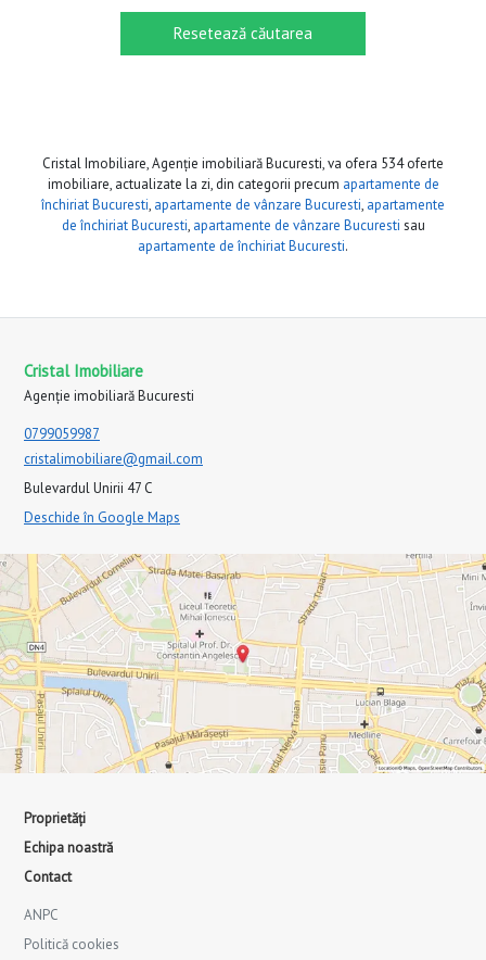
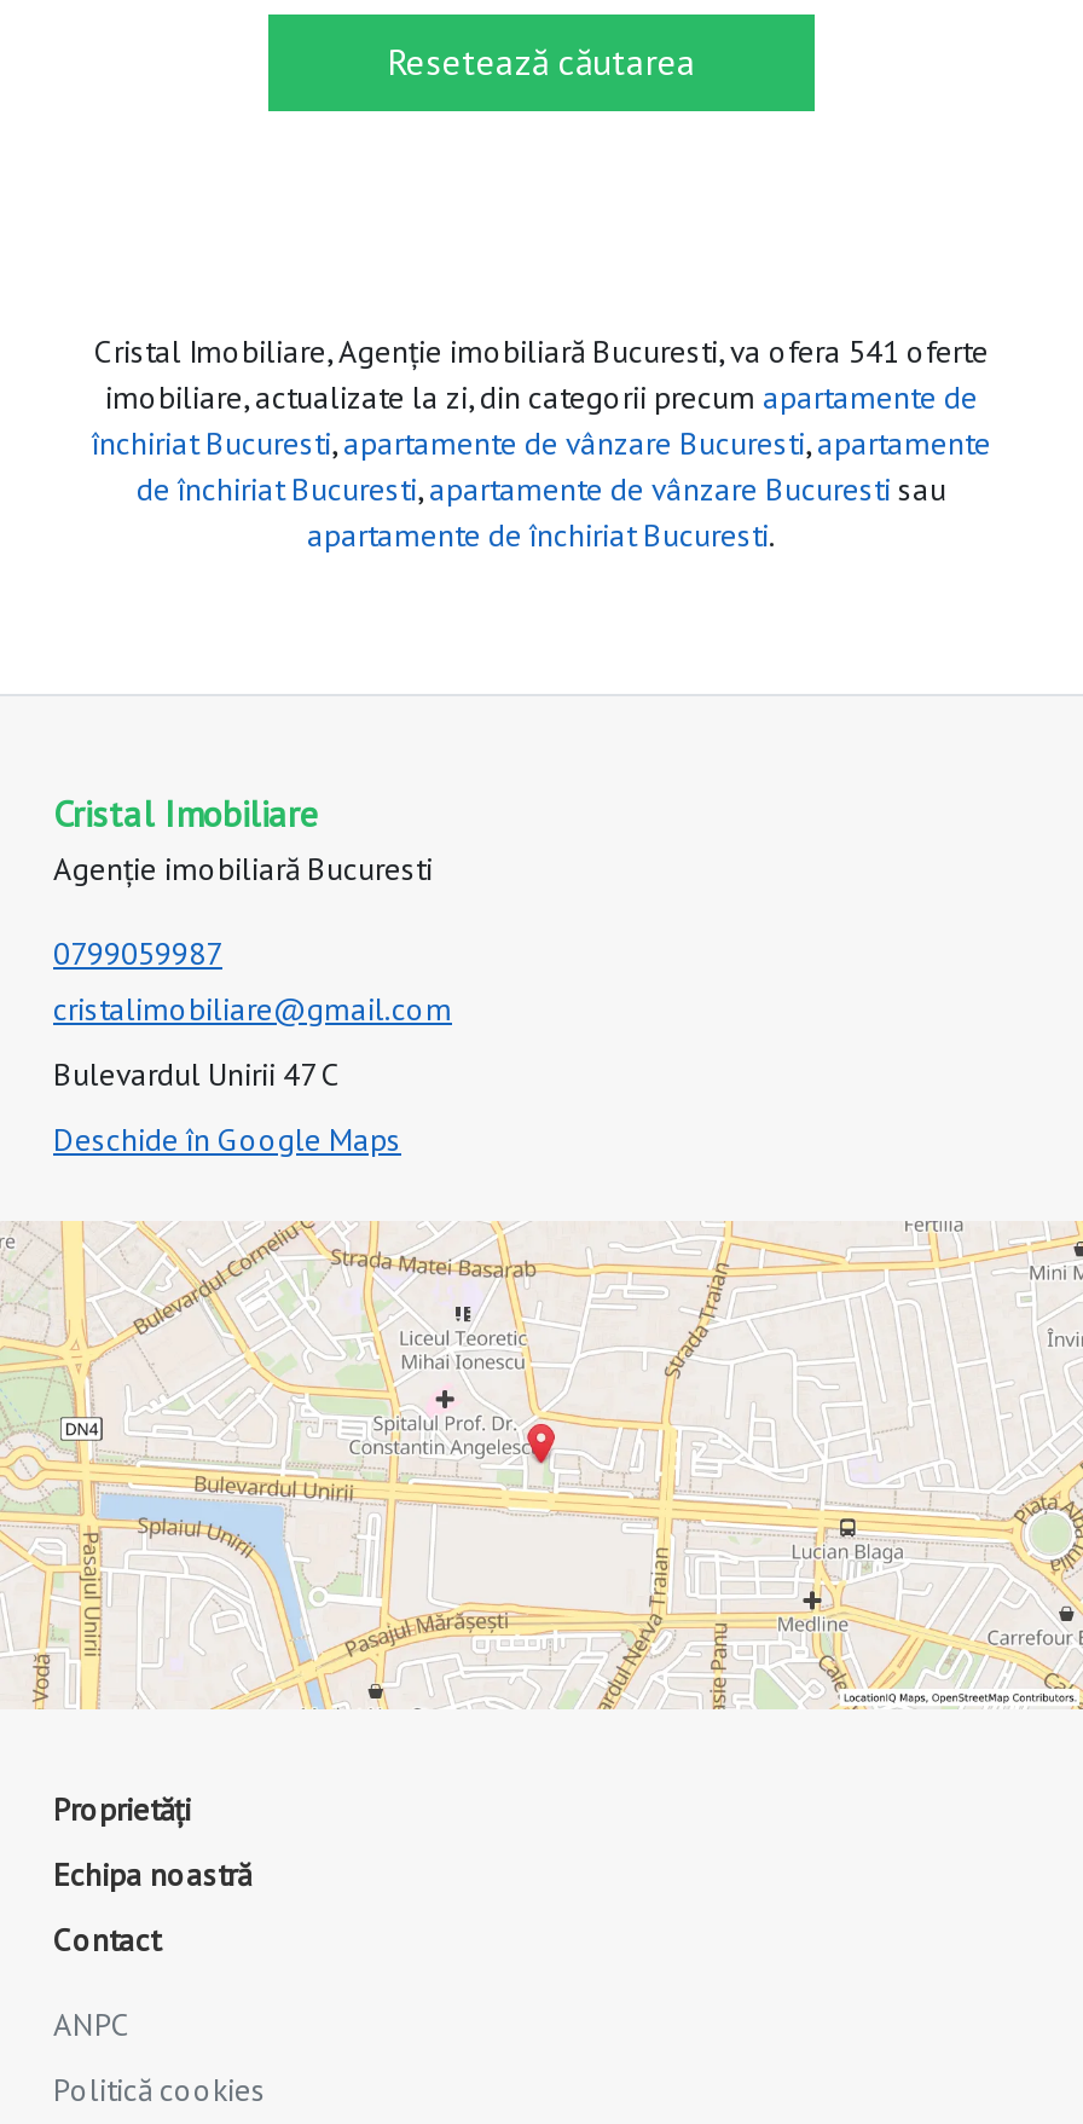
[42,154,444,172] Cristal Imobiliare, Agenție imobiliară Bucuresti, va ofera 534 oferte -> [94,331,989,372] Cristal Imobiliare, Agenție imobiliară Bucuresti, va ofera 541 oferte

